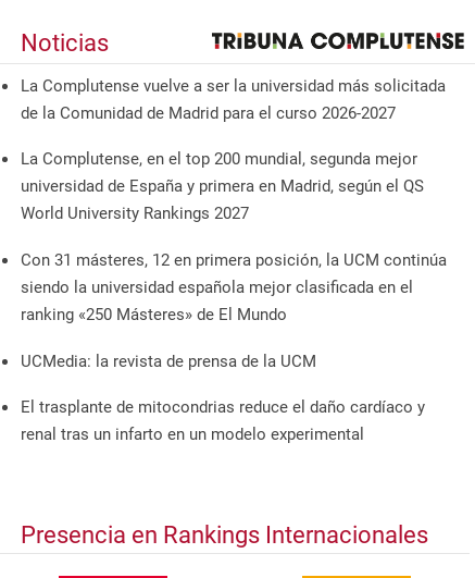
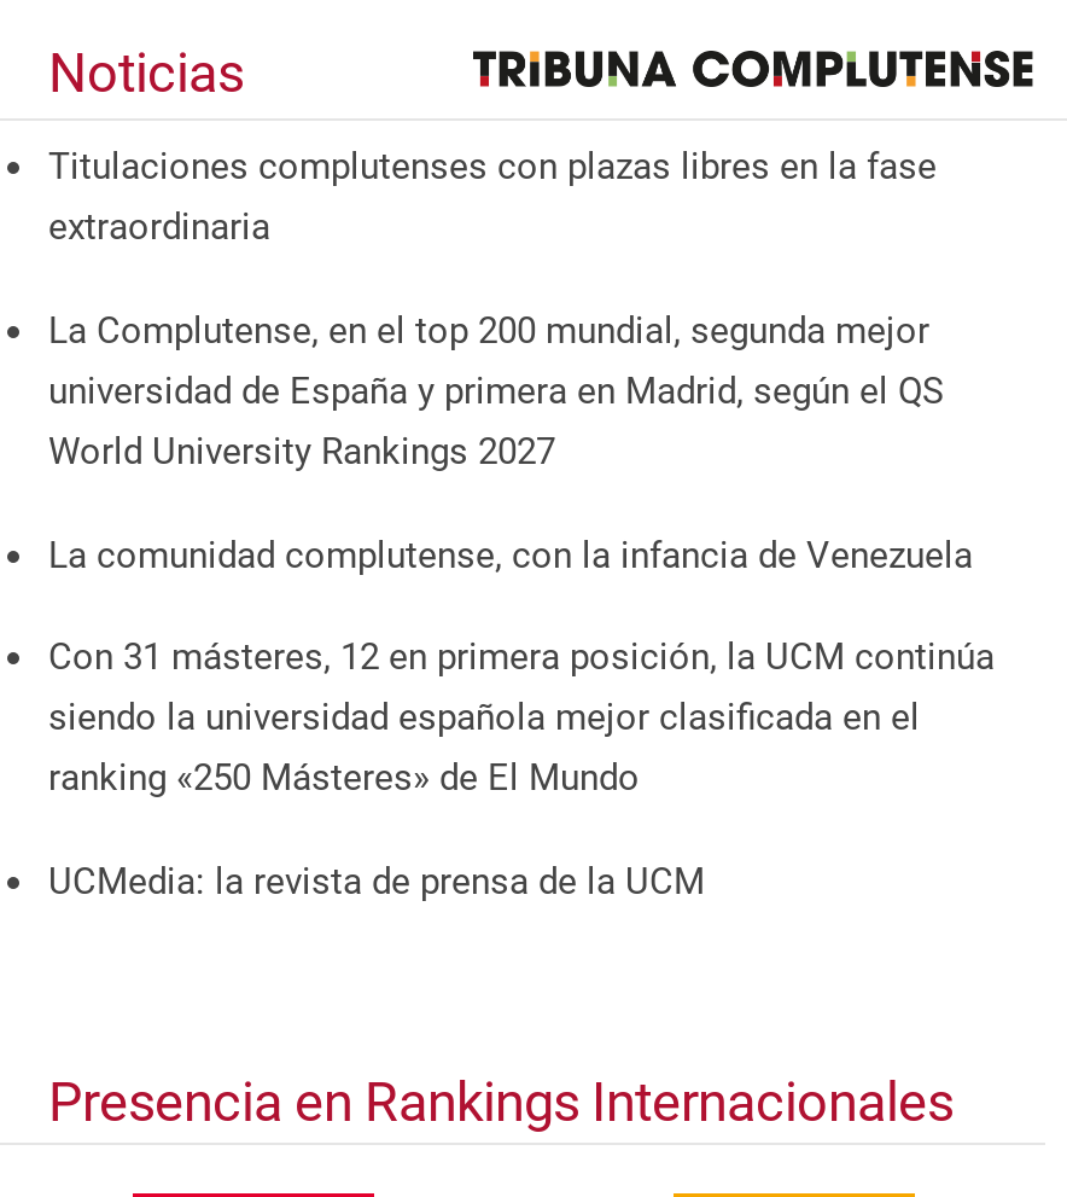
[21,76,446,123] La Complutense vuelve a ser la universidad más solicitada | de la Comunidad de Madrid para el curso 2026-2027 -> [48,146,937,250] Titulaciones complutenses con plazas libres en la fase | extraordinaria
none -> [48,533,973,576] La comunidad complutense, con la infancia de Venezuela
moved [21,250,447,371] -> [48,636,995,903]: Con 31 másteres, 12 en primera posición, la UCM continúa | siendo la universidad española mejor clasificada en el | ranking «250 Másteres» de El Mundo | UCMedia: la revista de prensa de la UCM
[21,398,425,444] El trasplante de mitocondrias reduce el daño cardíaco y | renal tras un infarto en un modelo experimental -> none

